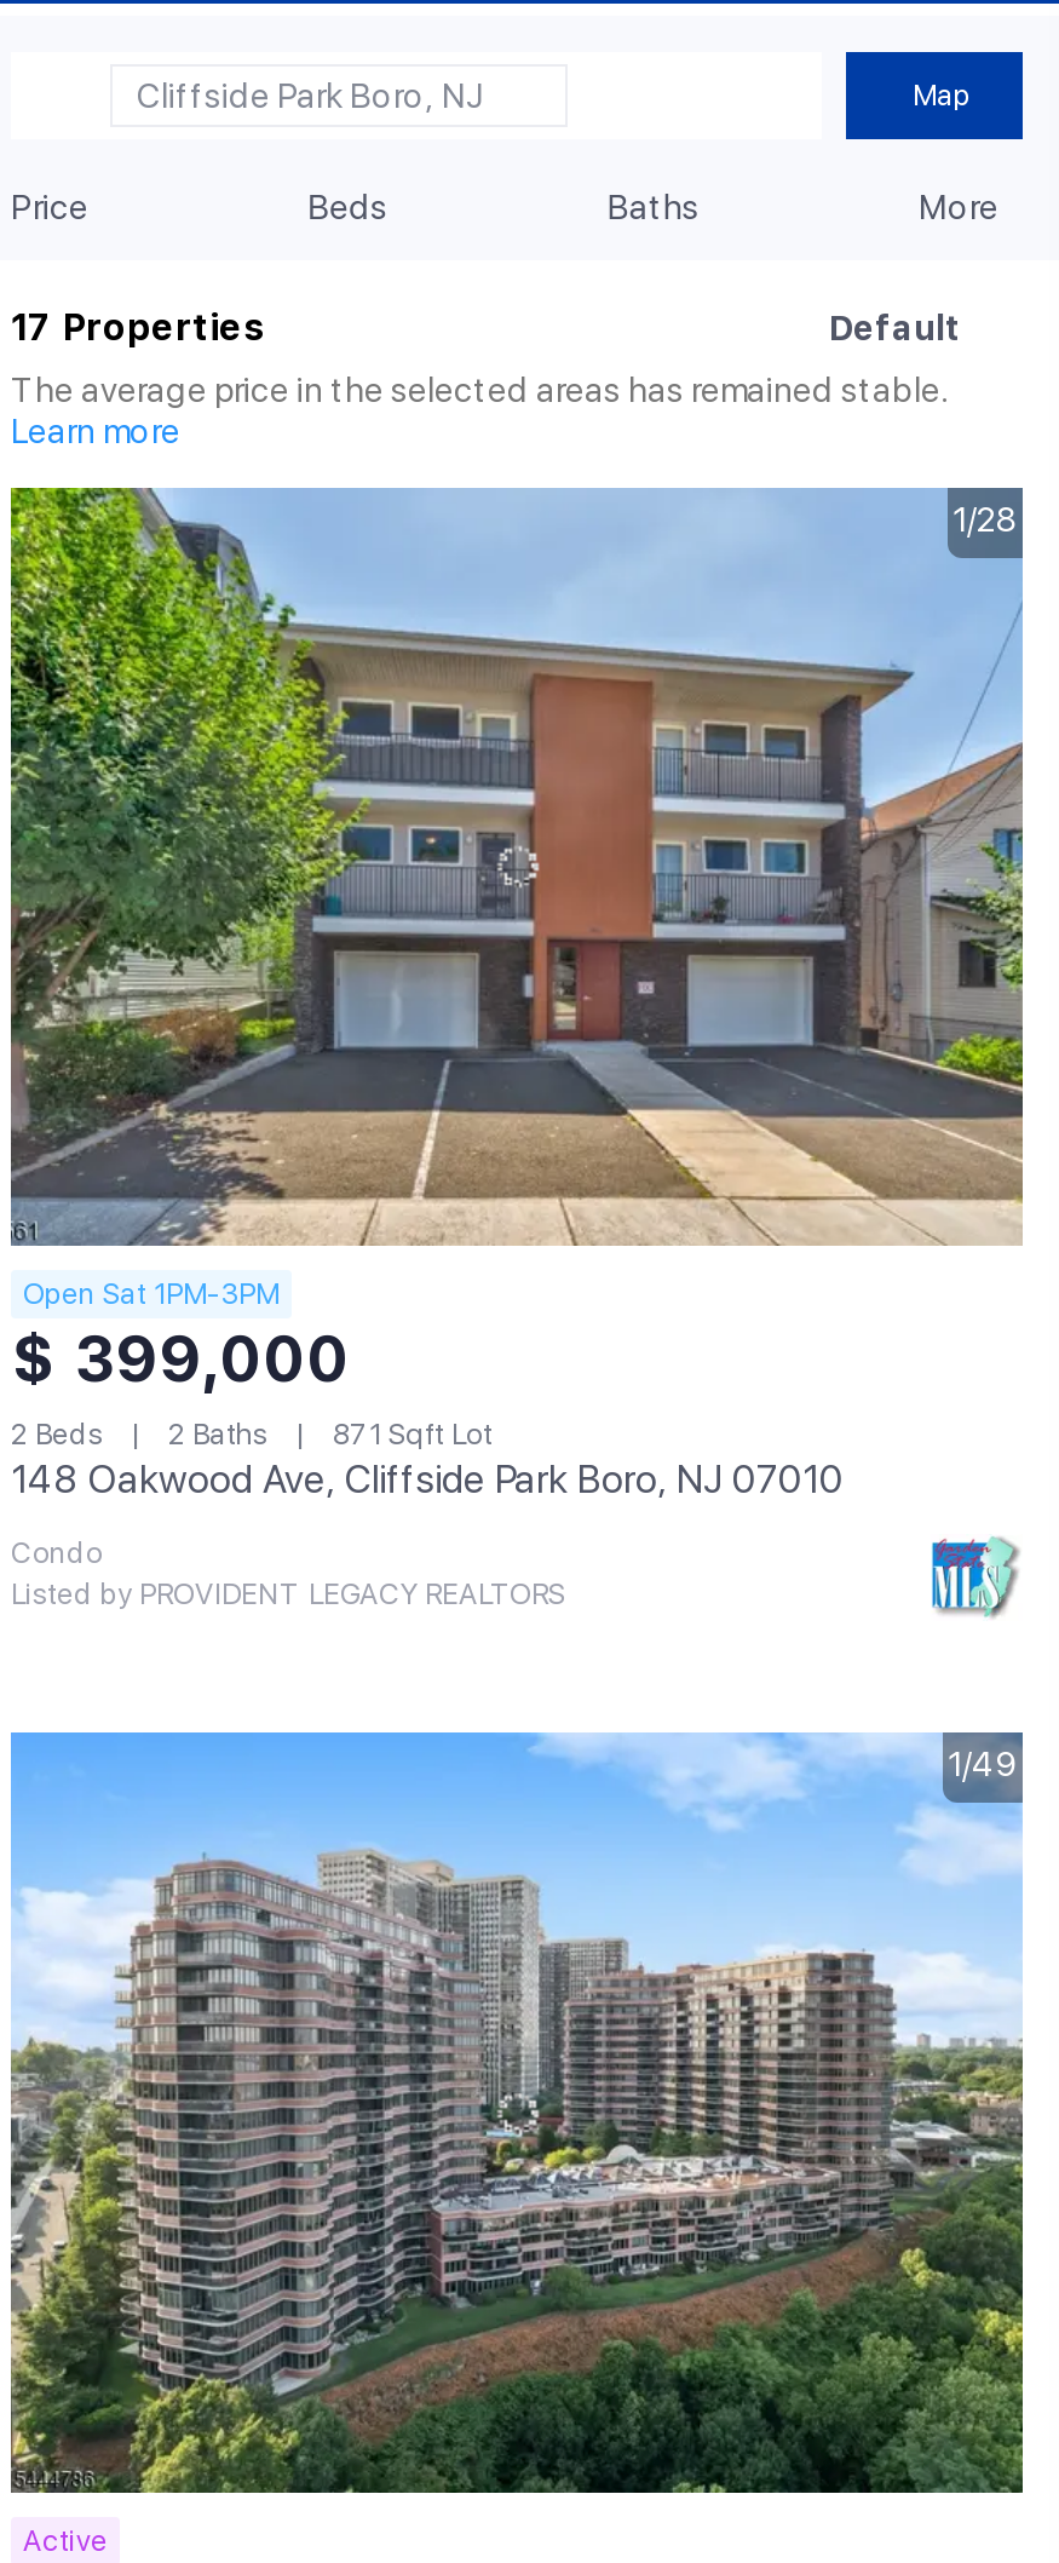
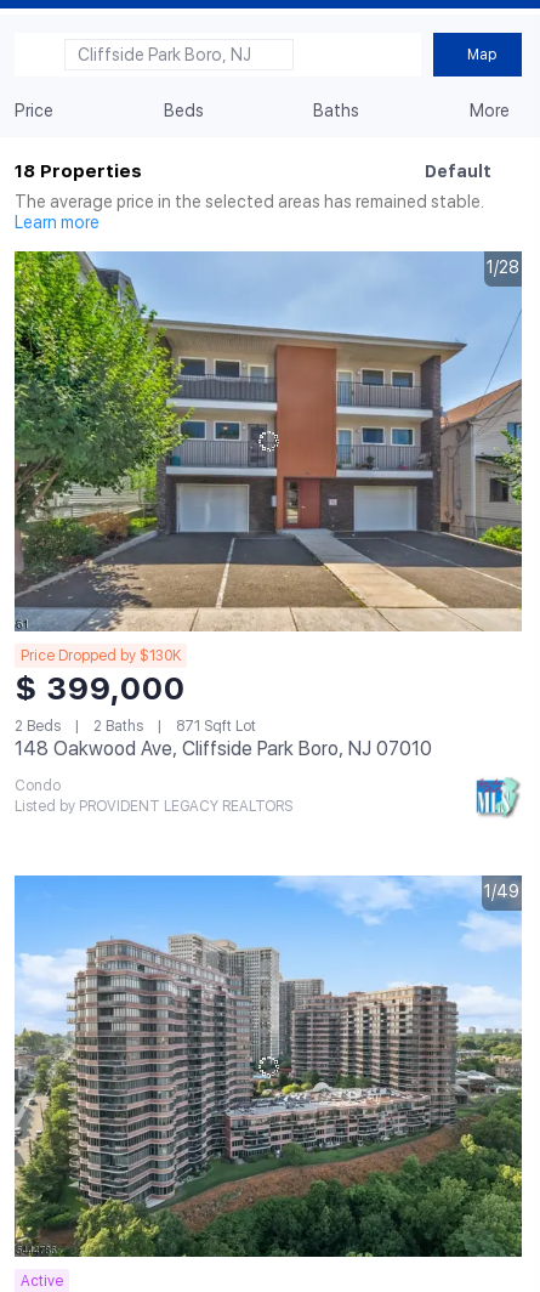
[11,306,265,350] 17 Properties -> [15,160,142,182] 18 Properties
[23,1277,280,1311] Open Sat 1PM-3PM -> [21,647,181,664] Price Dropped by $130K

